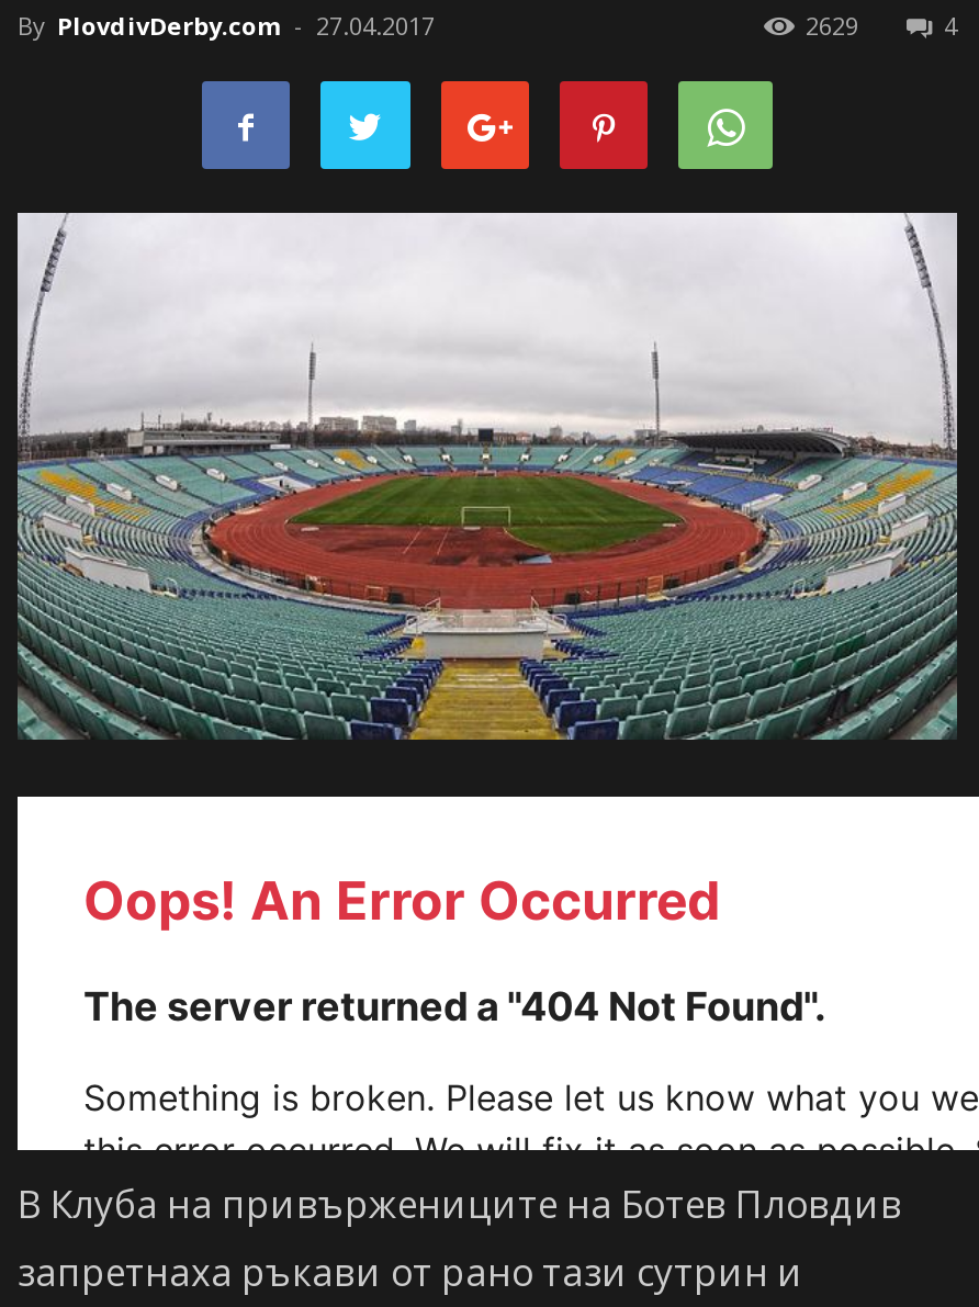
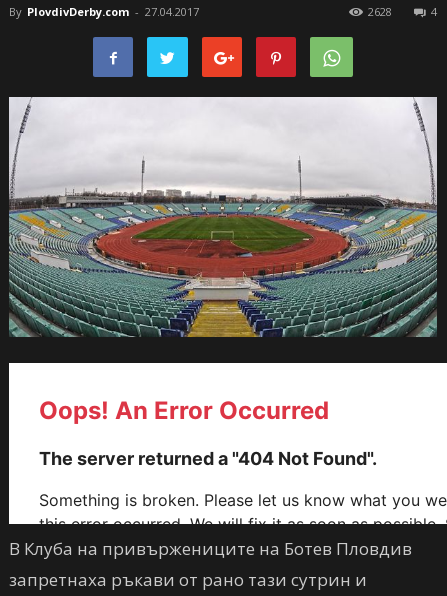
[806,9,858,42] 2629 -> [368,4,392,19] 2628

